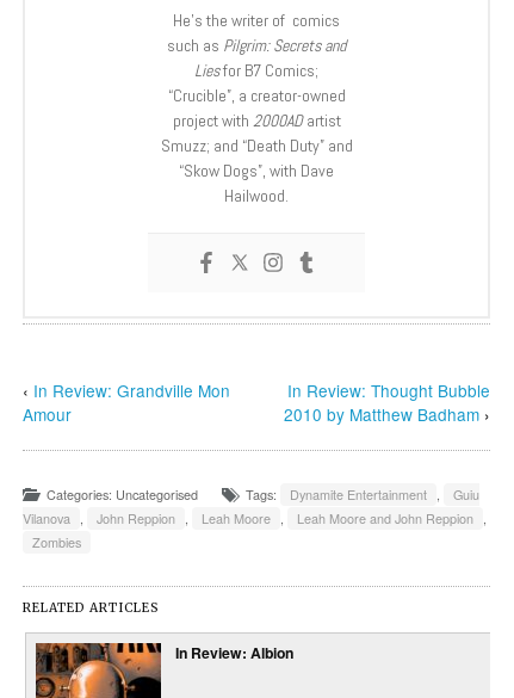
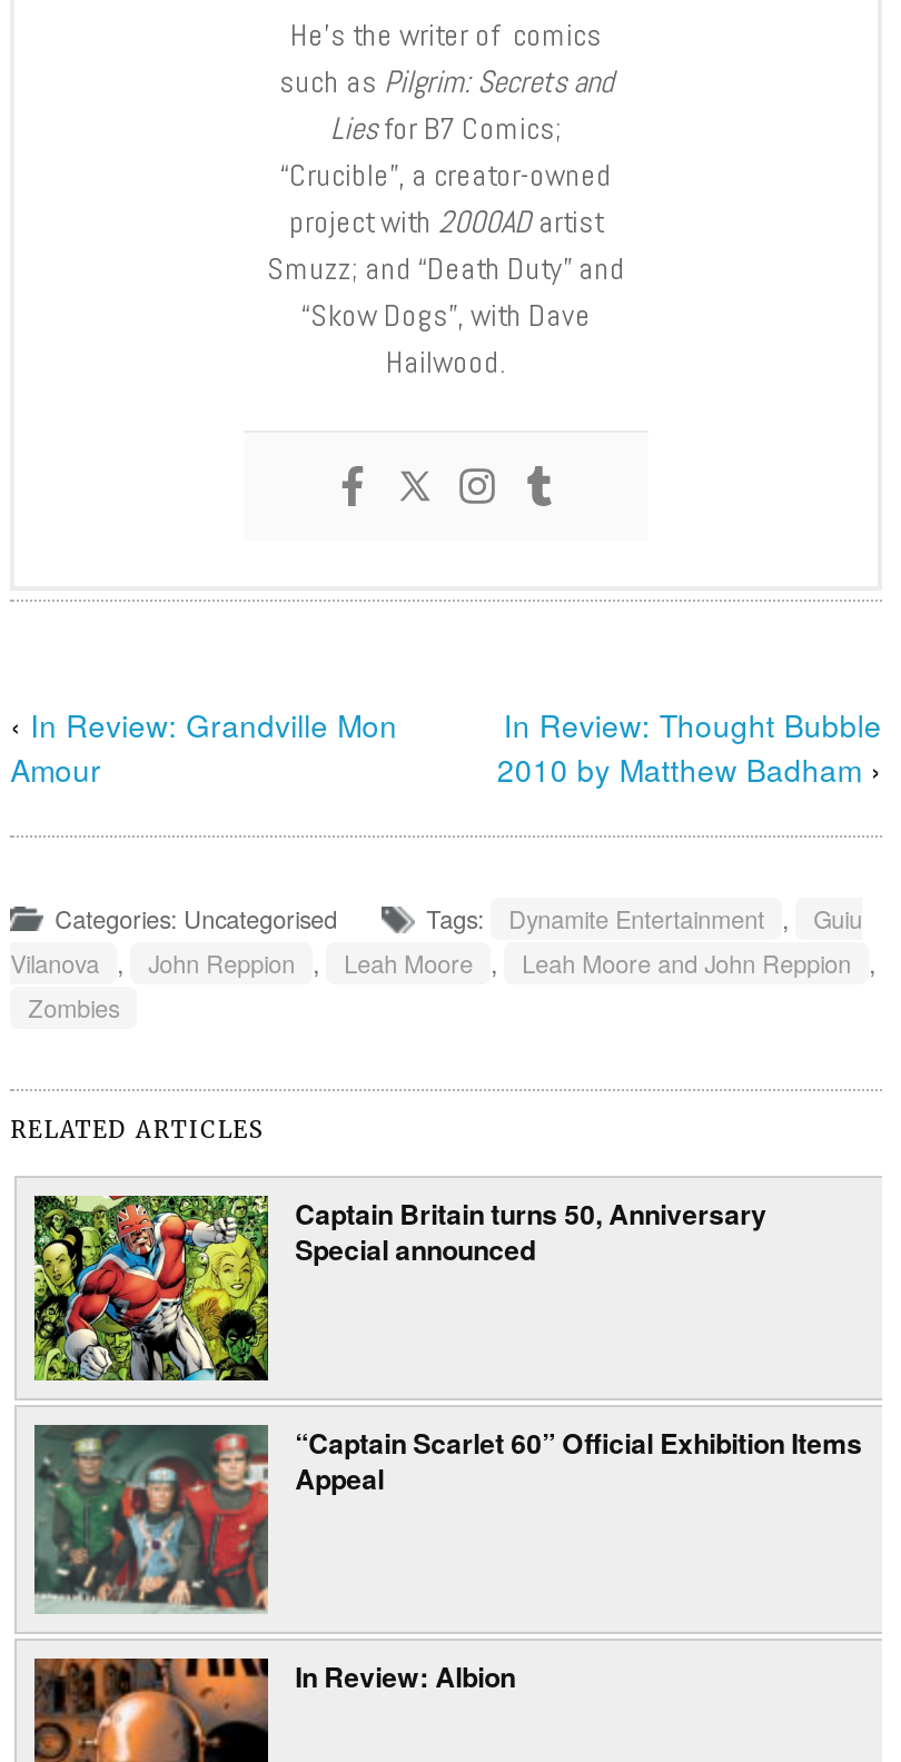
none -> [32,1193,767,1394] [image] | Captain Britain turns 50, Anniversary | Special announced
none -> [34,1423,862,1619] [image] | “Captain Scarlet 60” Official Exhibition Items | Appeal

